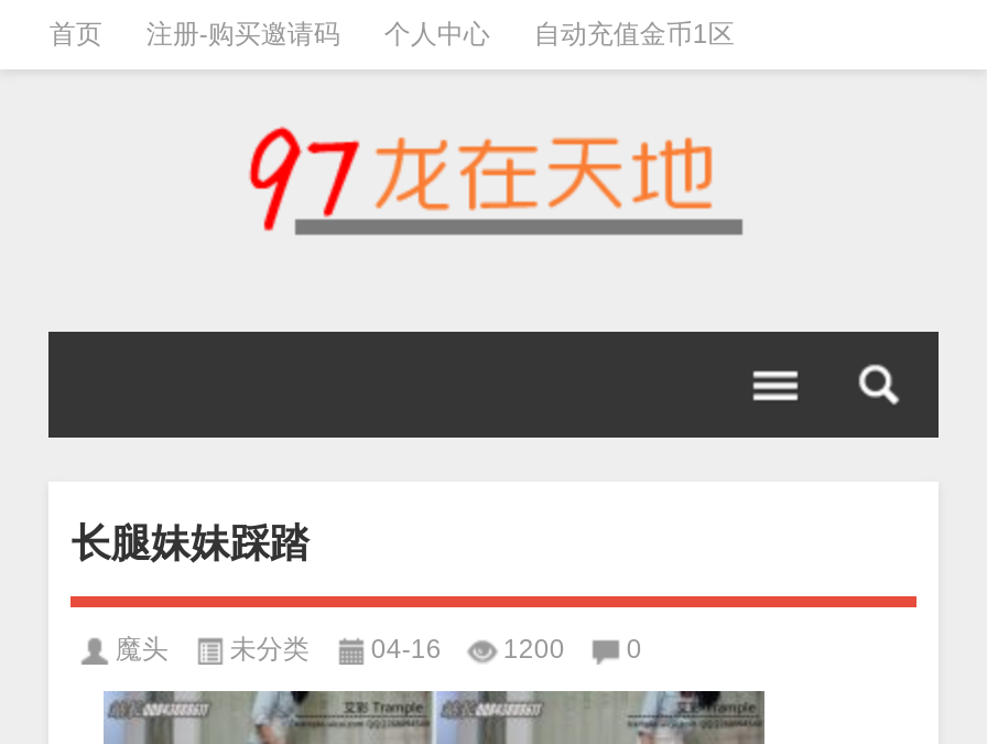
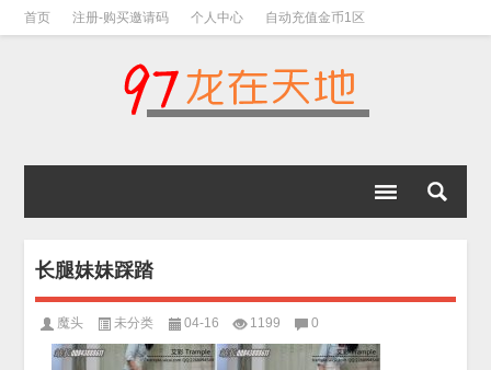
[115,633,642,664] 魔头 未分类 04-16 1200 0 -> [57,315,319,330] 魔头 未分类 04-16 1199 0

